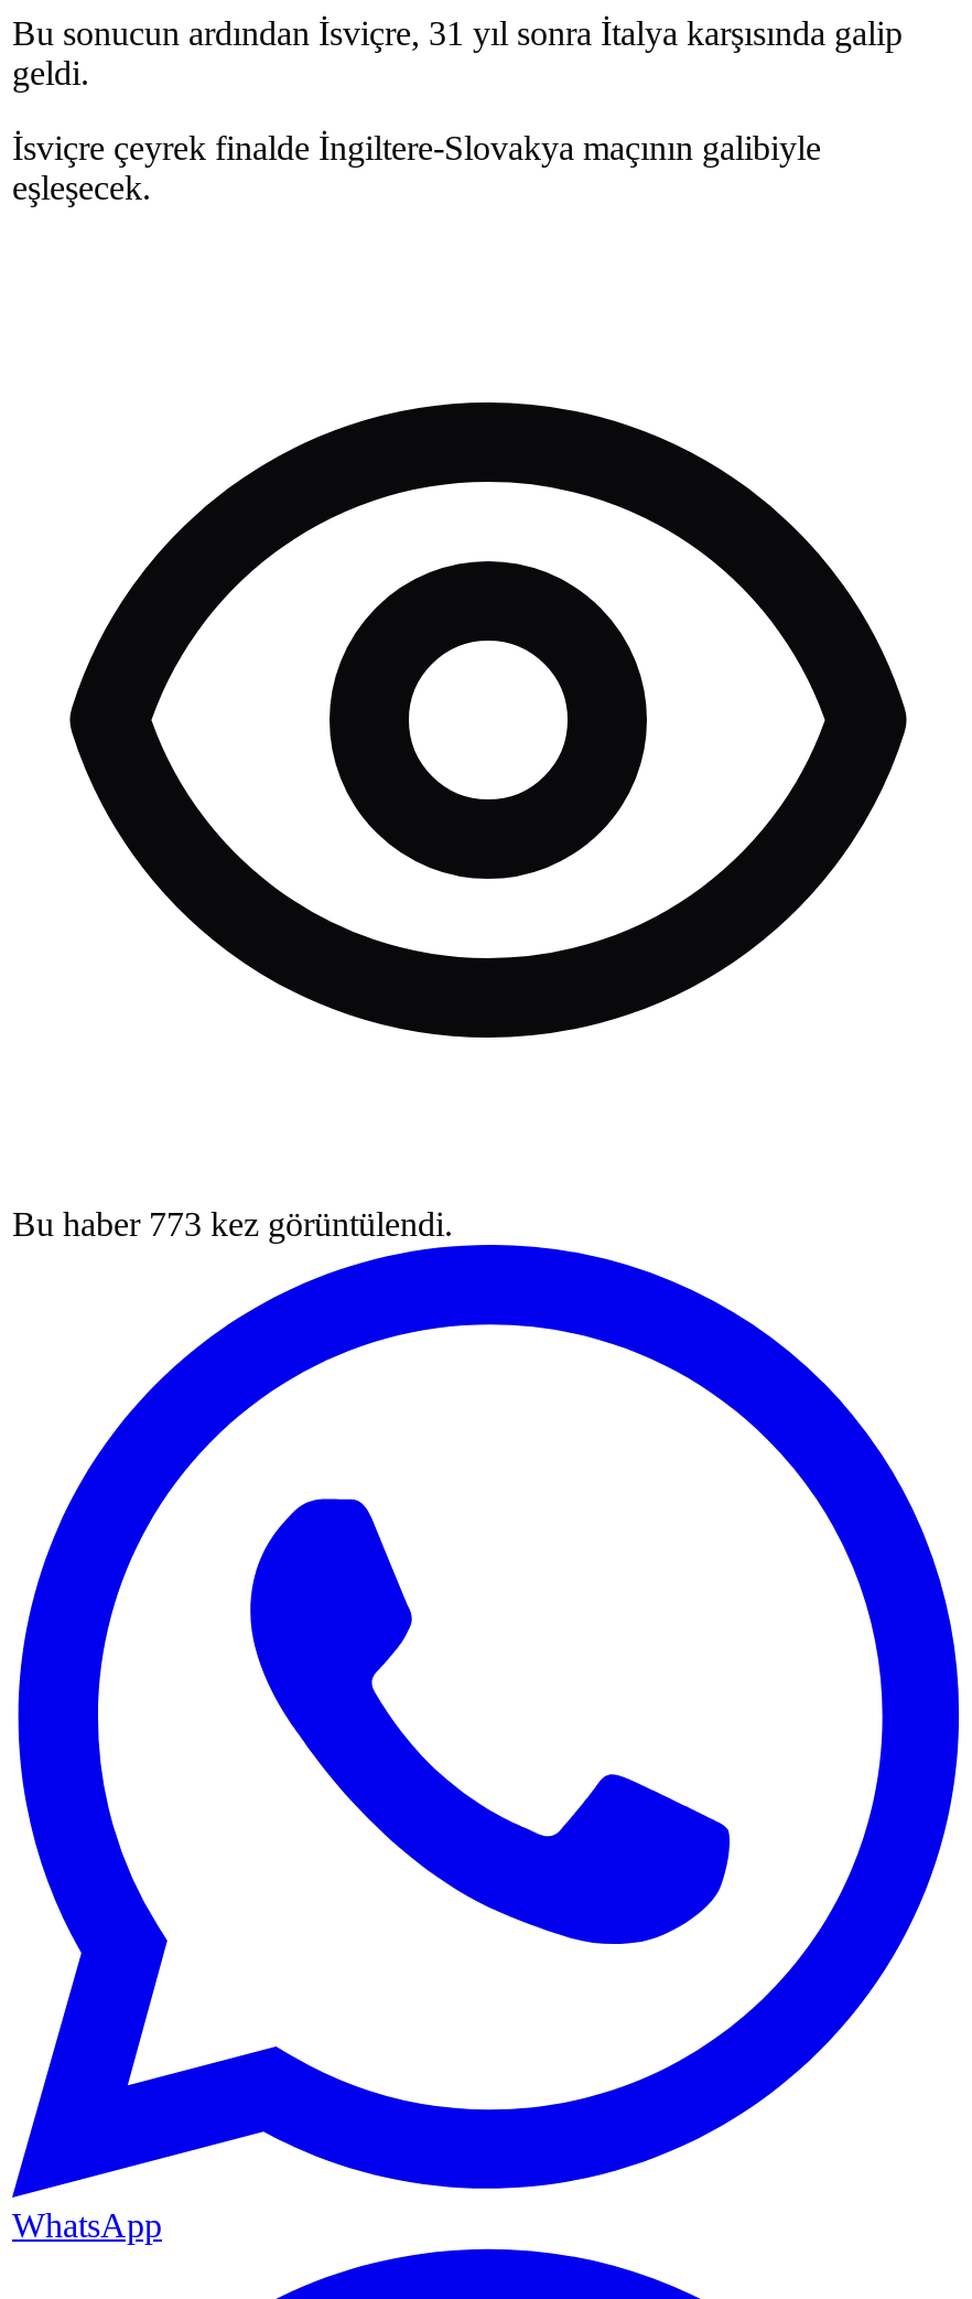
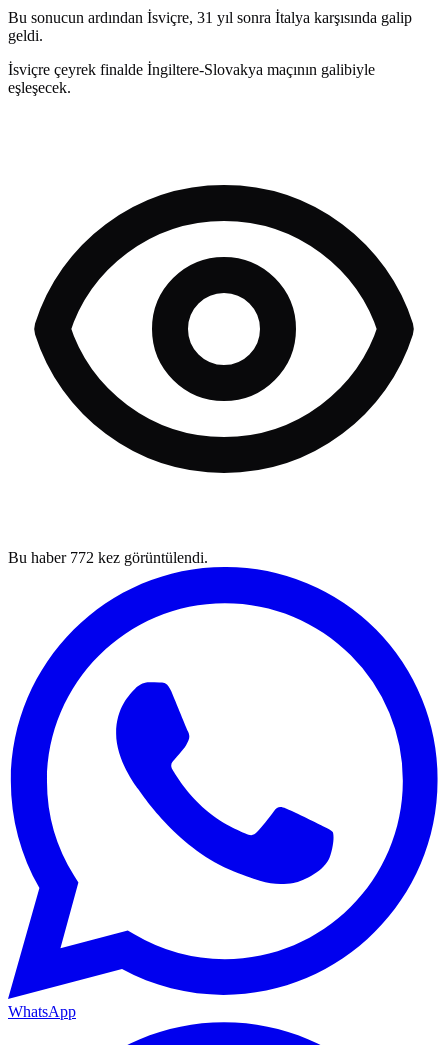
[12,1206,453,1243] Bu haber 773 kez görüntülendi. -> [8,549,208,566] Bu haber 772 kez görüntülendi.

